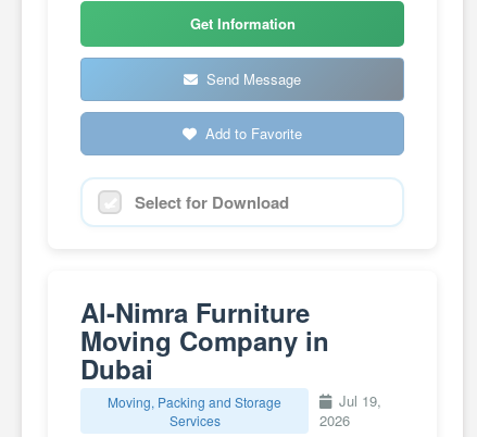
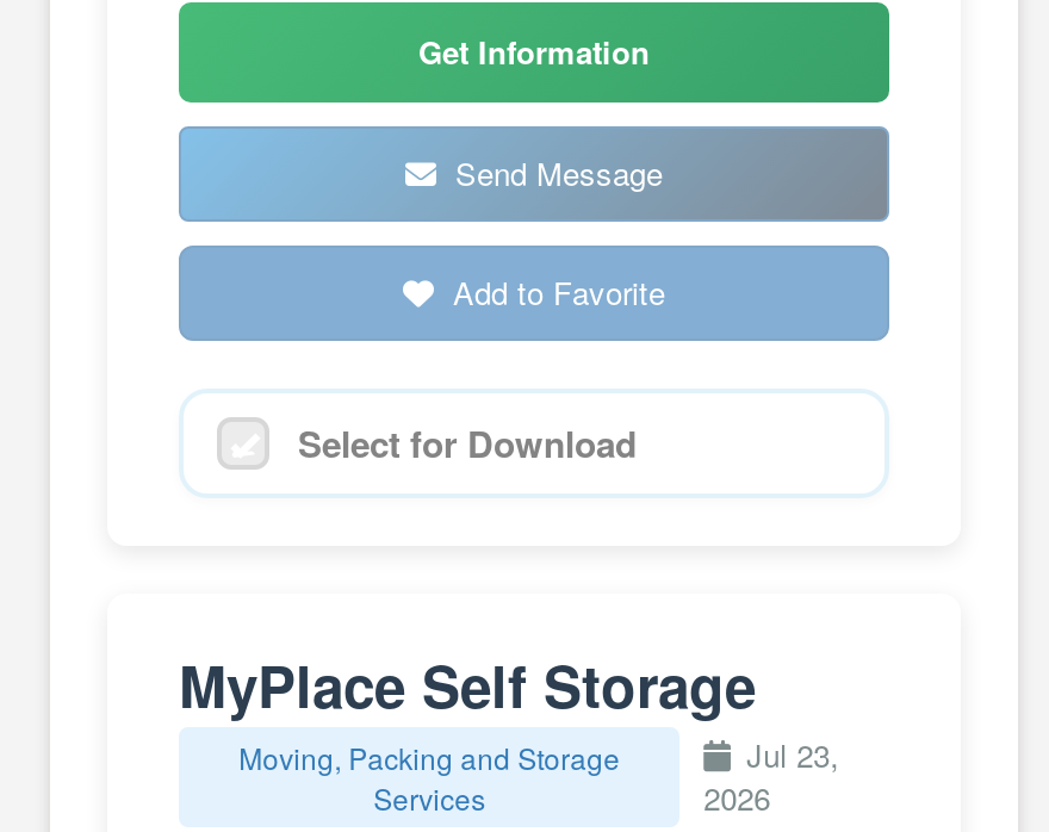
[80,294,329,387] Al-Nimra Furniture | Moving Company in | Dubai -> [179,644,756,725] MyPlace Self Storage
[335,390,382,411] Jul 19, -> [737,732,840,777] Jul 23,

